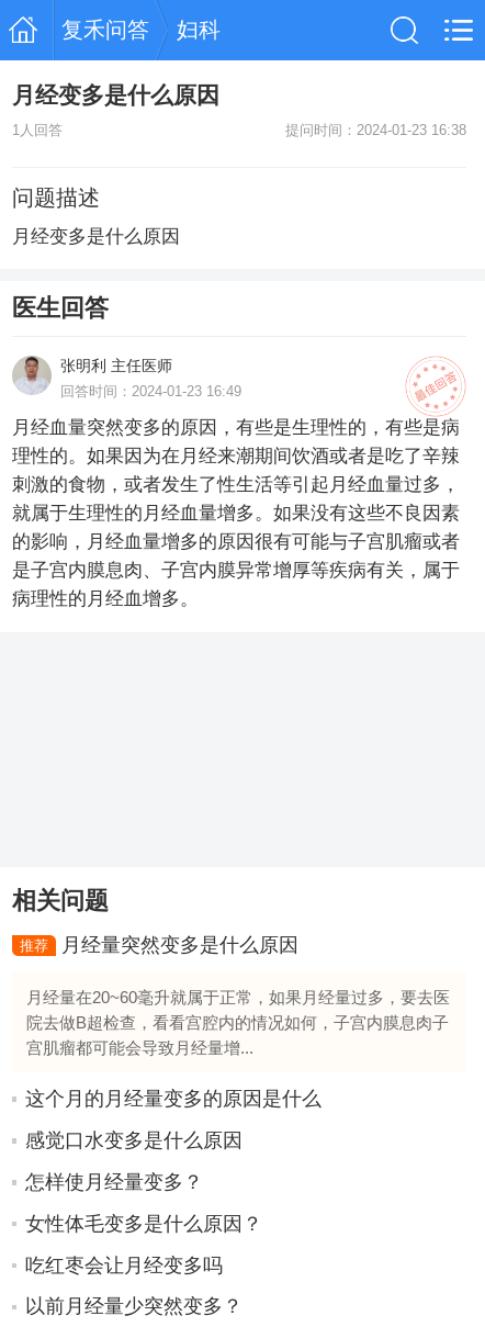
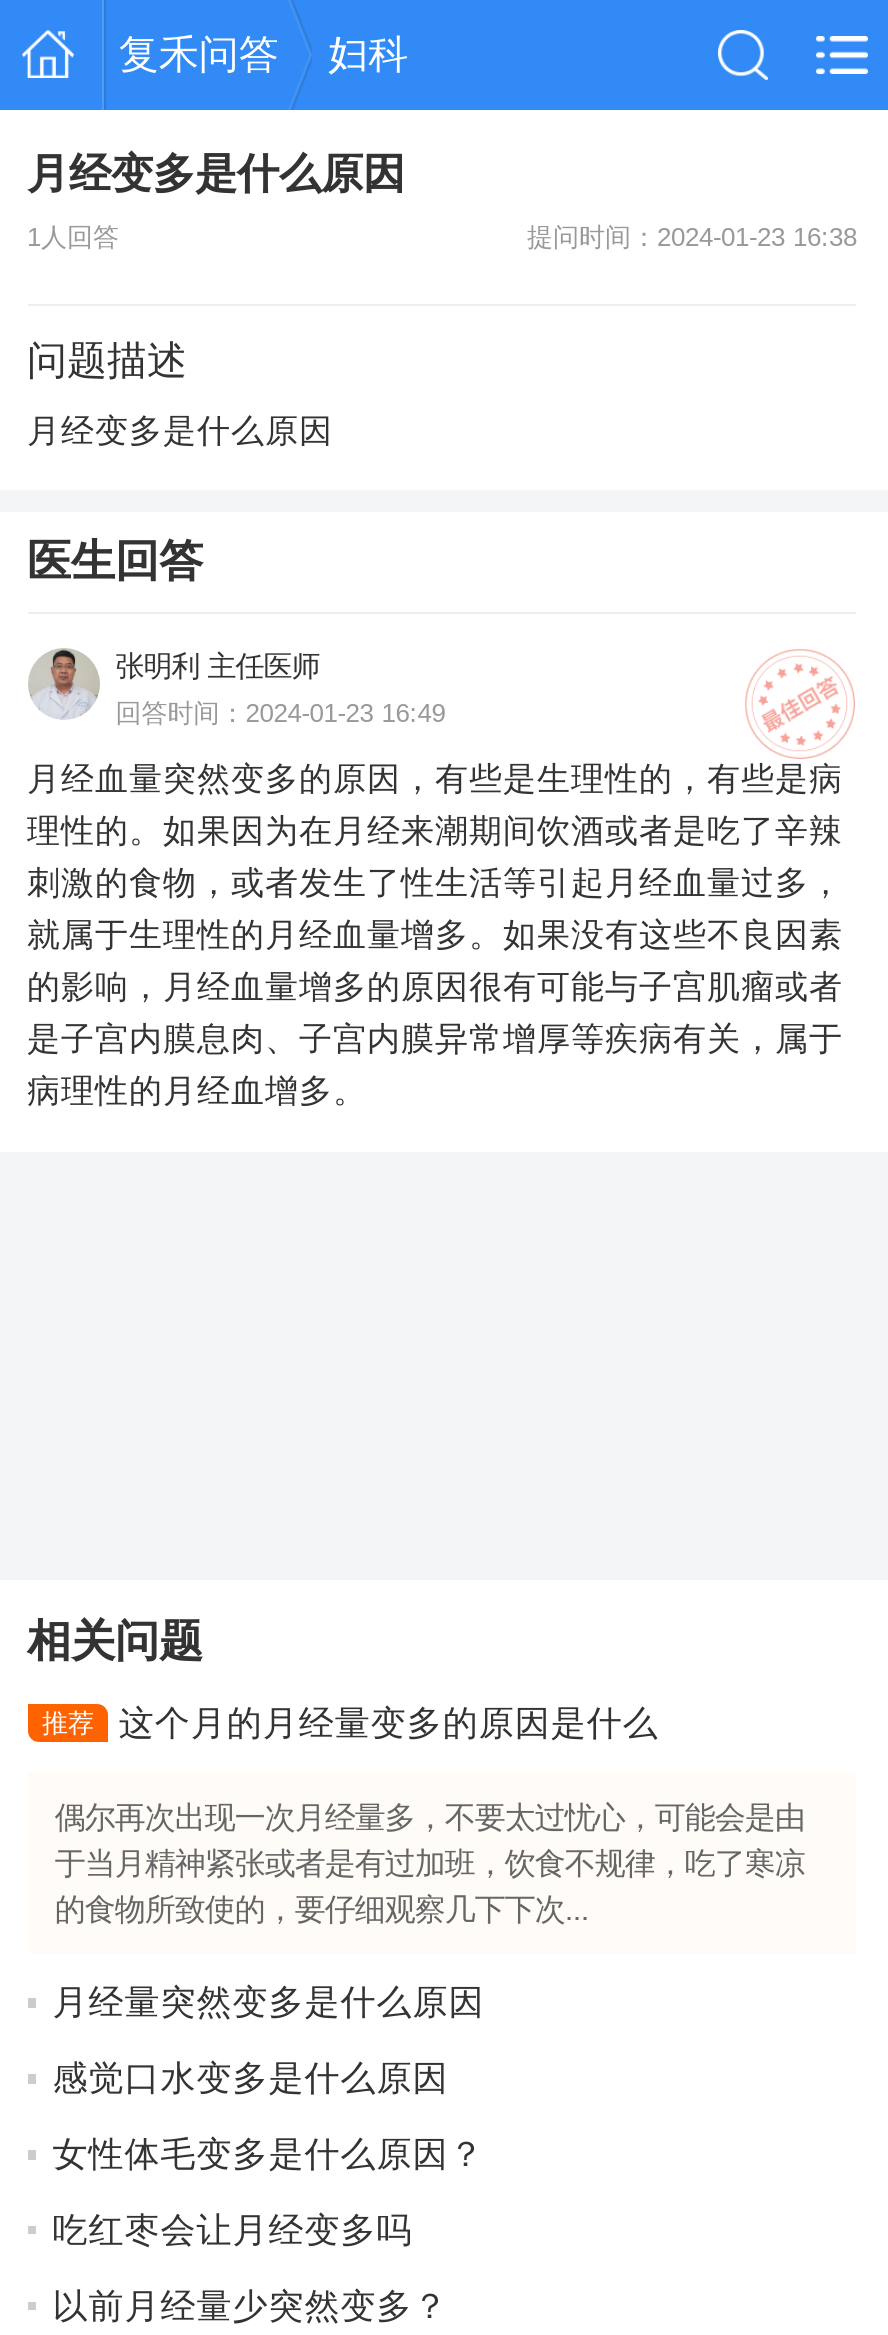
moved [62,935,299,957] -> [52,1982,484,2022]: 月经量突然变多是什么原因
none -> [55,1800,805,1926] 偶尔再次出现一次月经量多，不要太过忧心，可能会是由 | 于当月精神紧张或者是有过加班，饮食不规律，吃了寒凉 | 的食物所致使的，要仔细观察几下下次...
[27,988,450,1057] 月经量在20~60毫升就属于正常，如果月经量过多，要去医 | 院去做B超检查，看看宫腔内的情况如何，子宫内膜息肉子 | 宫肌瘤都可能会导致月经量增... -> none
moved [25,1088,322,1110] -> [119,1703,659,1743]: 这个月的月经量变多的原因是什么
[25,1171,203,1193] 怎样使月经量变多？ -> none

